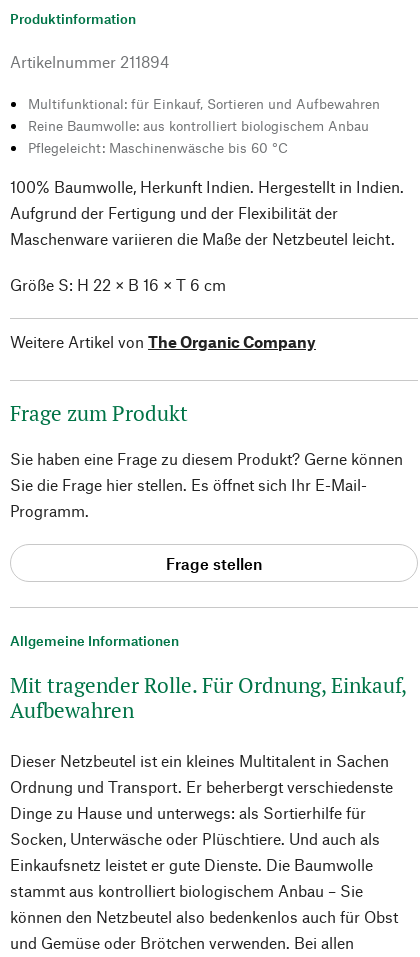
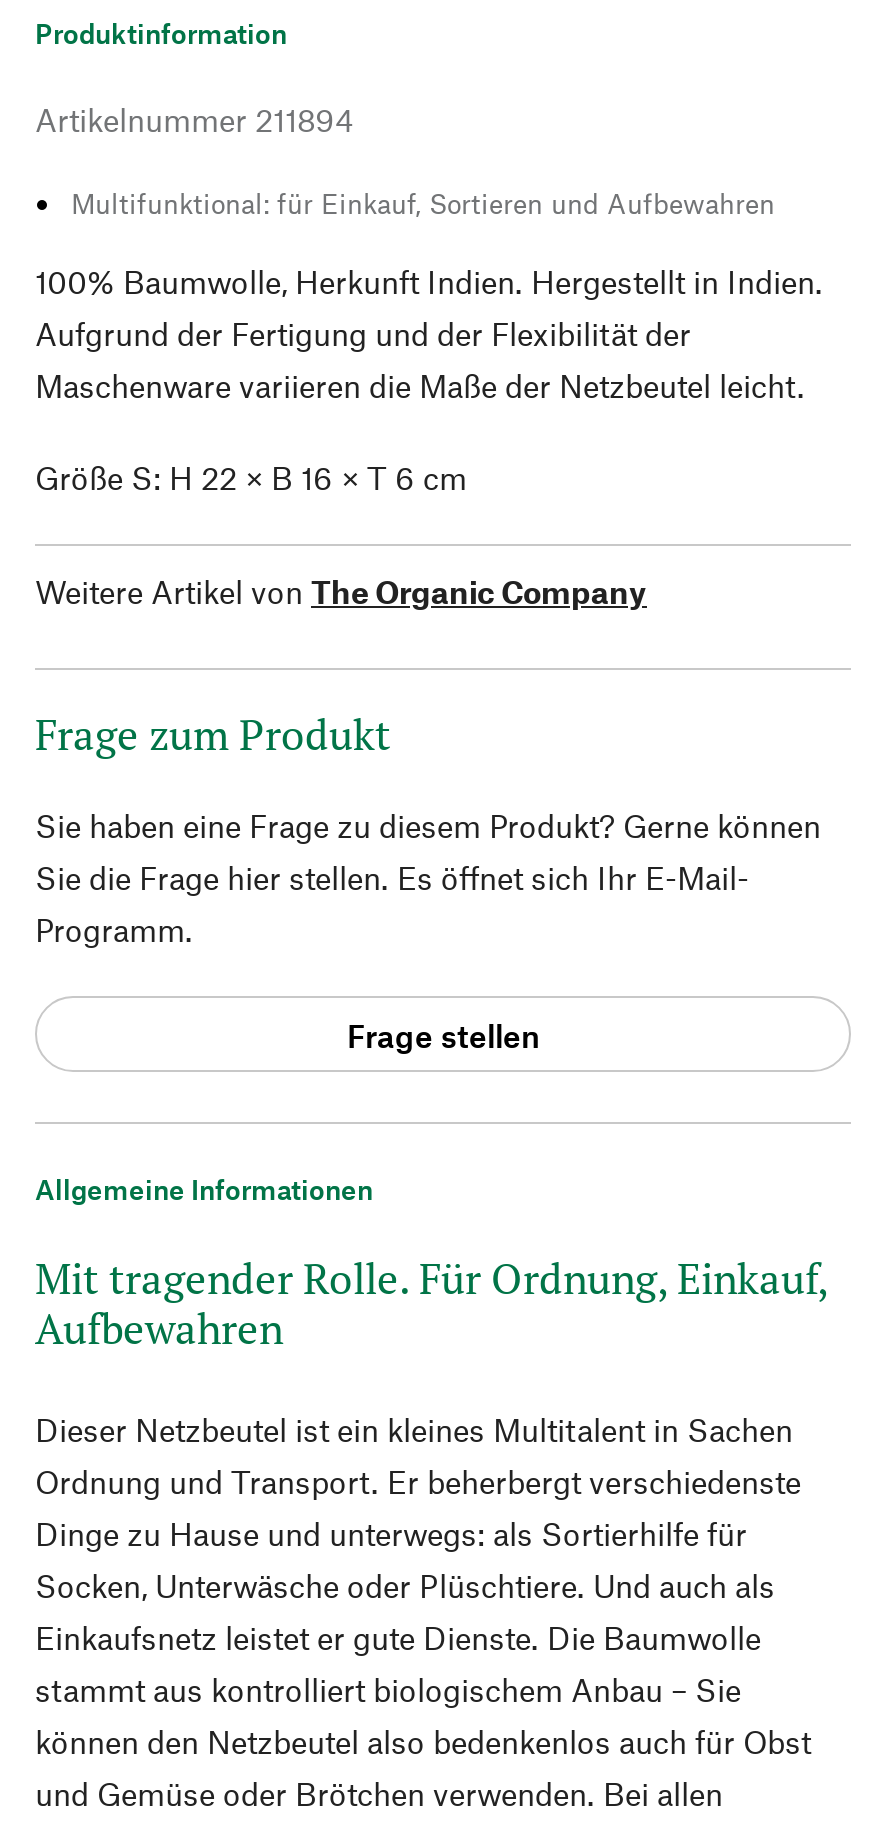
[28,117,369,156] Reine Baumwolle: aus kontrolliert biologischem Anbau | Pflegeleicht: Maschinenwäsche bis 60 °C -> none

